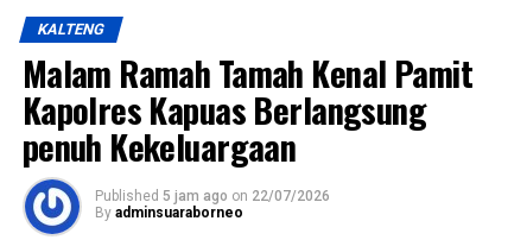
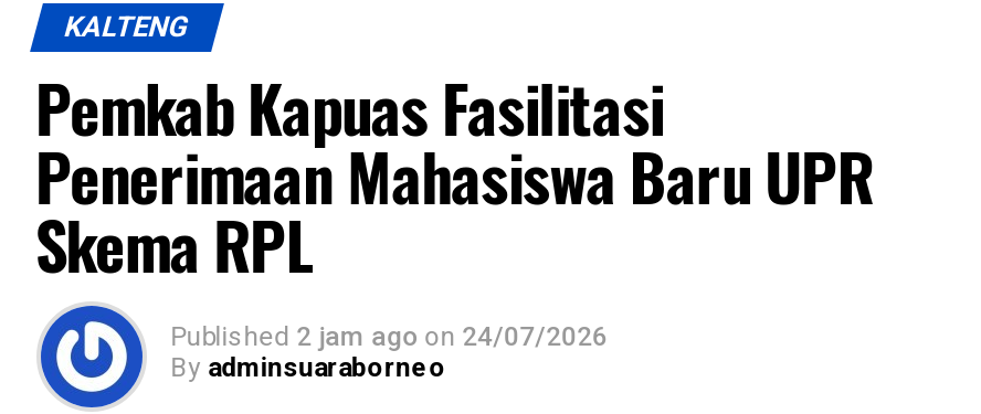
[22,48,472,204] Malam Ramah Tamah Kenal Pamit | Kapolres Kapuas Berlangsung | penuh Kekeluargaan | Published 5 jam ago on 22/07/2026 -> [36,61,874,352] Pemkab Kapuas Fasilitasi | Penerimaan Mahasiswa Baru UPR | Skema RPL | Published 2 jam ago on 24/07/2026

